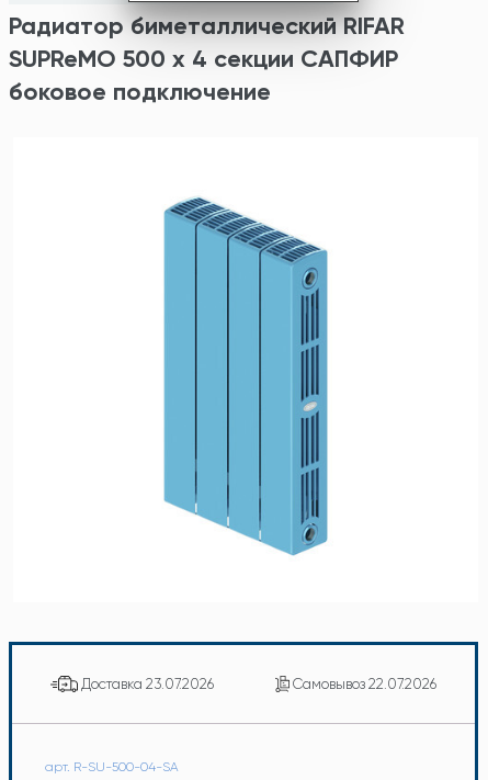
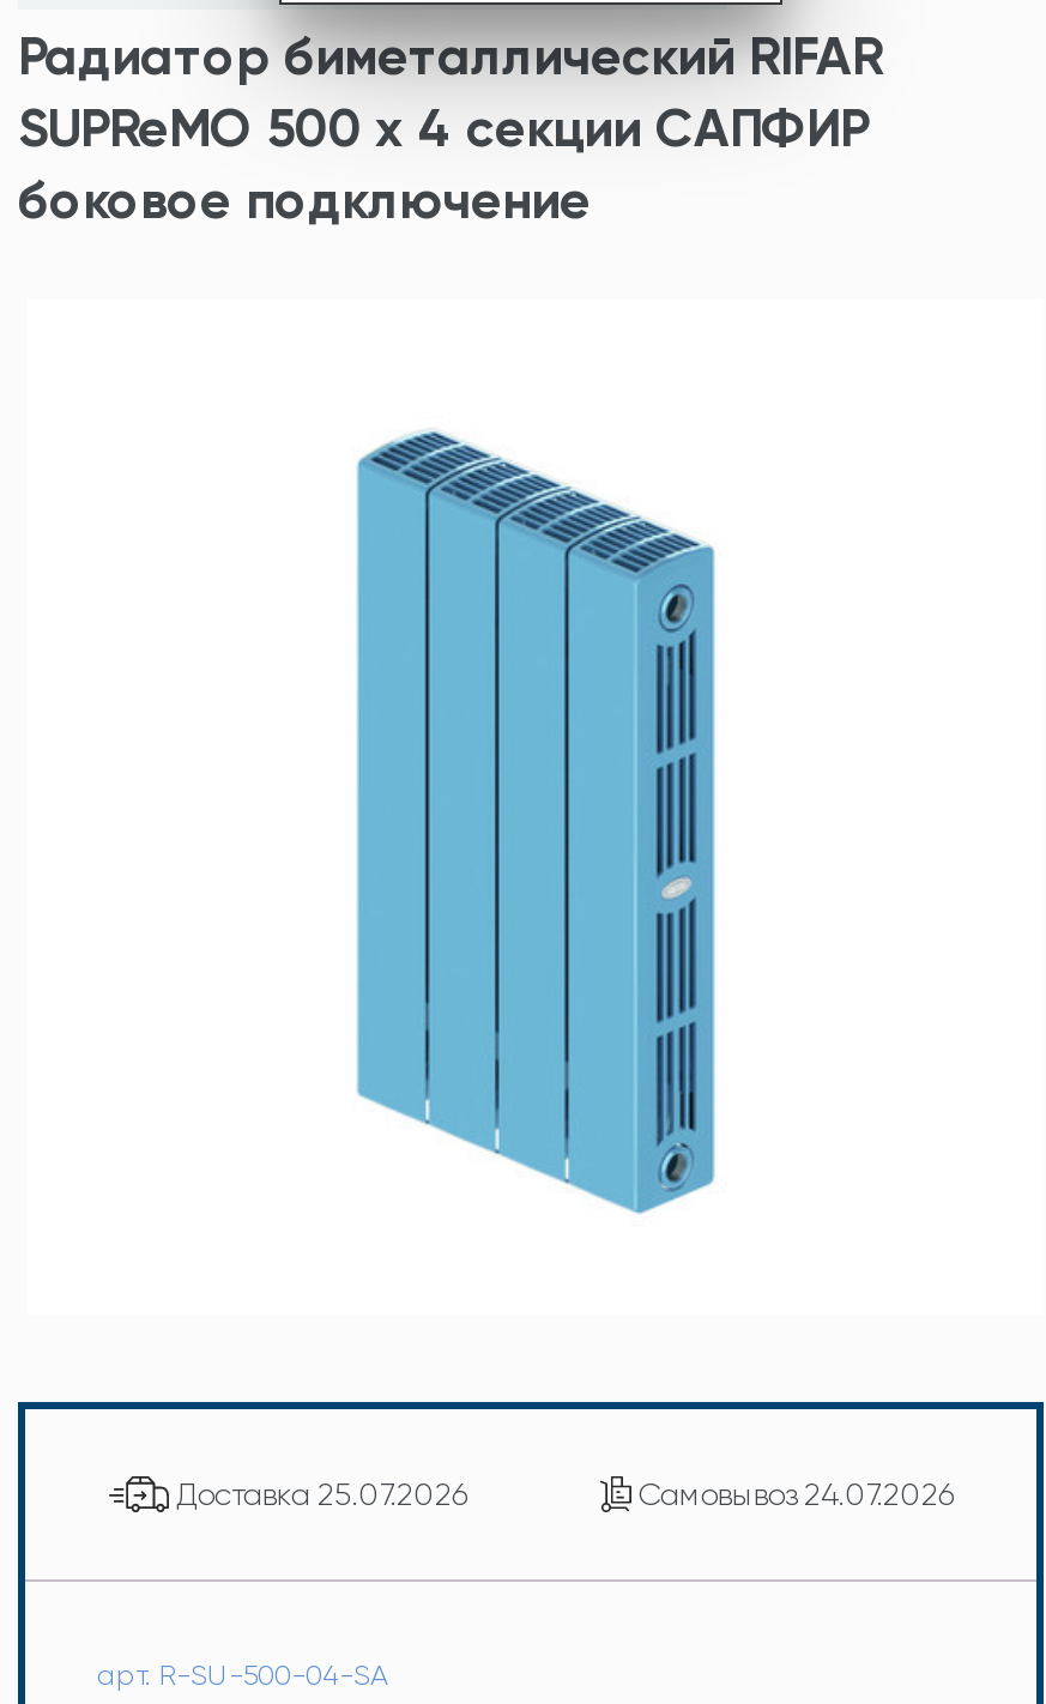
[78,676,214,692] Доставка 23.07.2026 -> [169,1476,466,1512] Доставка 25.07.2026
[290,676,436,692] Самовывоз 22.07.2026 -> [631,1476,953,1512] Самовывоз 24.07.2026

